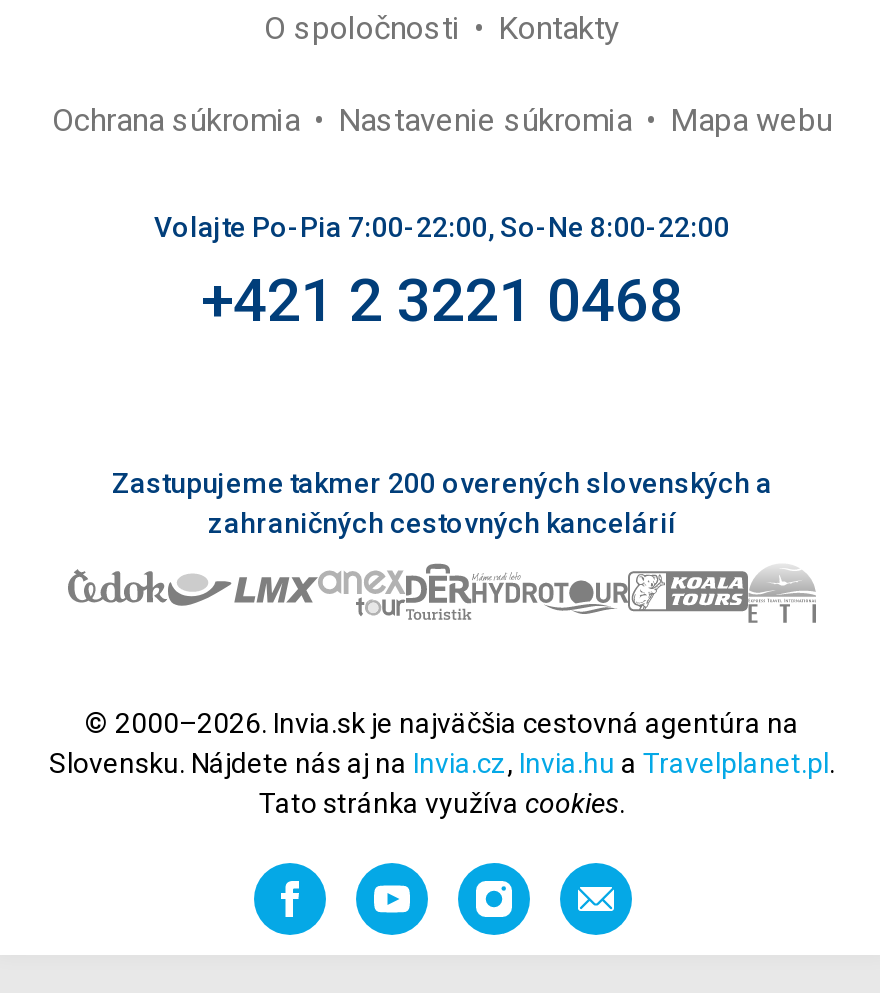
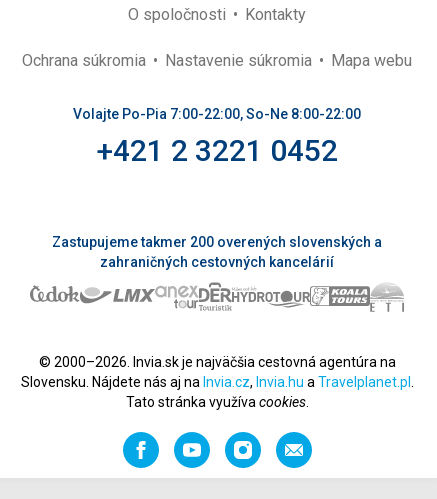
[201,265,683,335] +421 2 3221 0468 -> [96,133,337,168] +421 2 3221 0452

